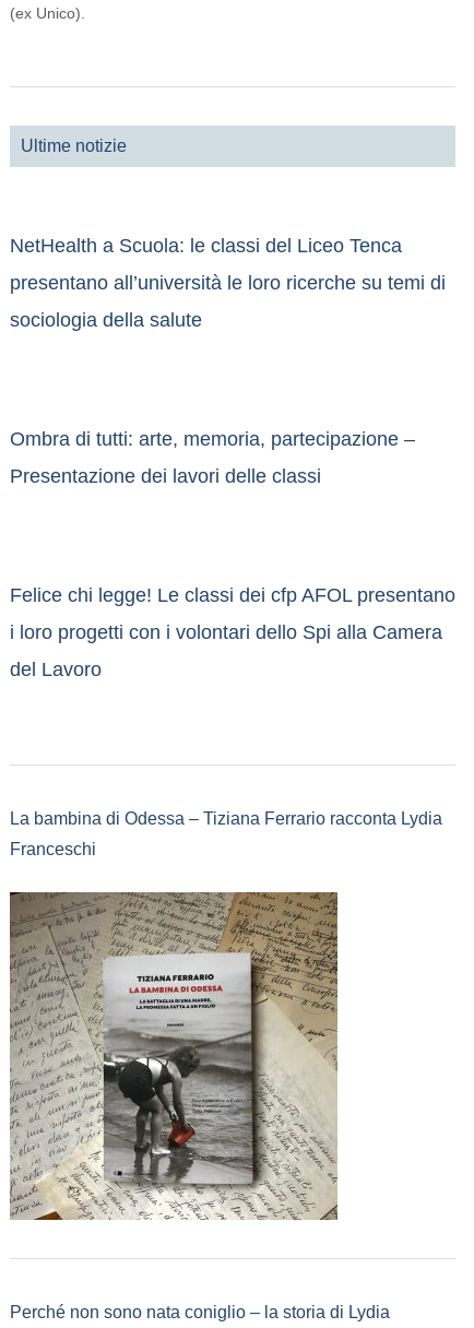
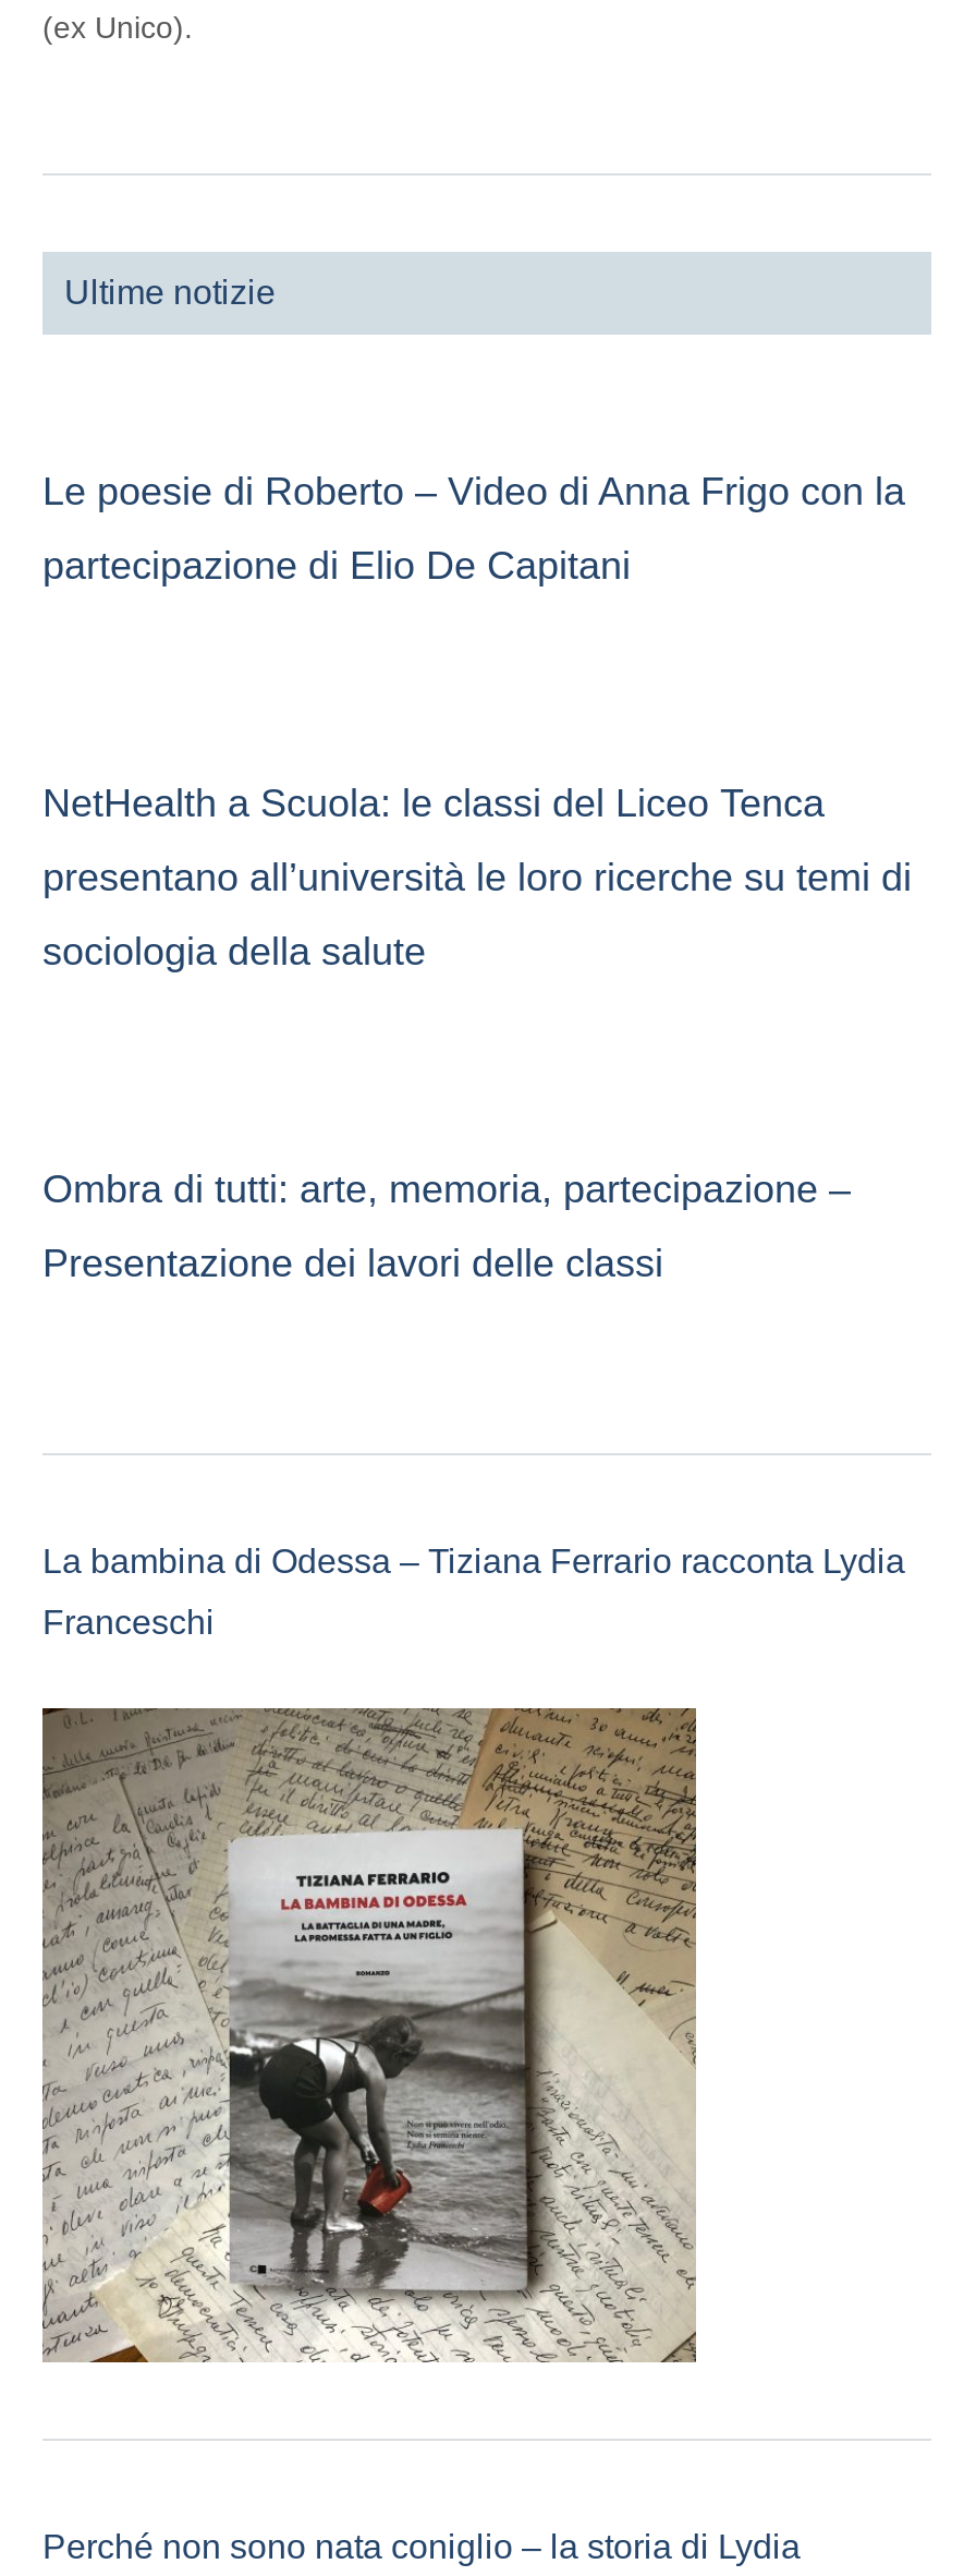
none -> [42,469,905,587] Le poesie di Roberto – Video di Anna Frigo con la | partecipazione di Elio De Capitani
moved [10,235,446,487] -> [42,781,912,1285]: NetHealth a Scuola: le classi del Liceo Tenca | presentano all’università le loro ricerche su temi di | sociologia della salute | Ombra di tutti: arte, memoria, partecipazione – | Presentazione dei lavori delle classi
[10,584,455,681] Felice chi legge! Le classi dei cfp AFOL presentano | i loro progetti con i volontari dello Spi alla Camera | del Lavoro -> none

